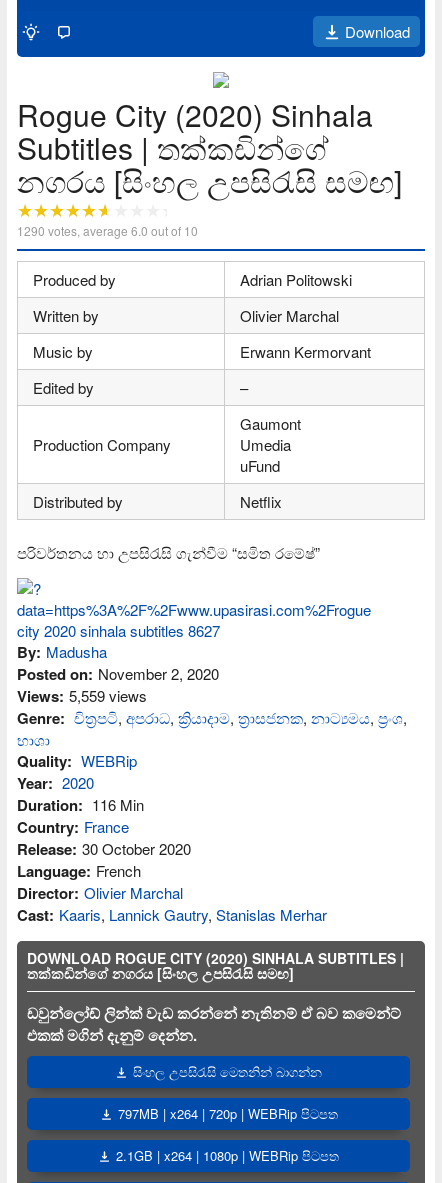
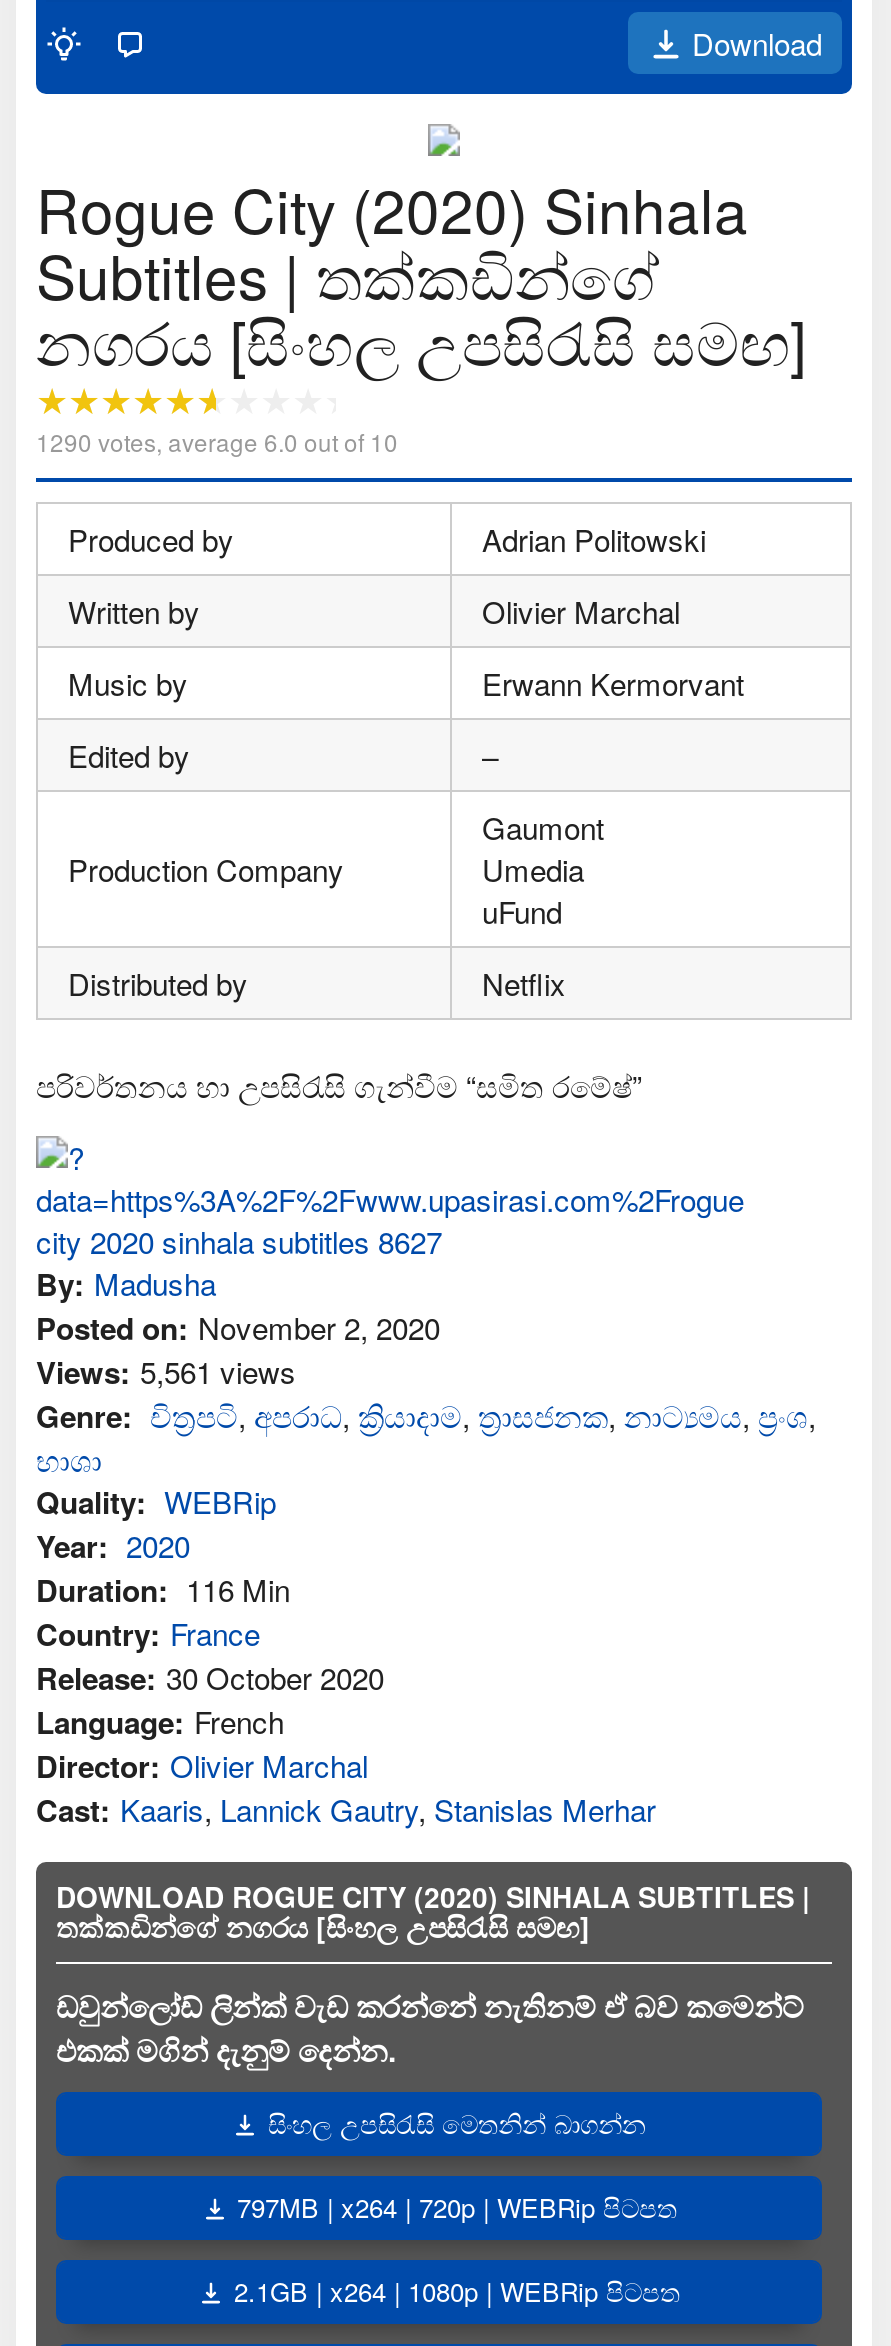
[17,685,147,707] Views: 5,559 views -> [36,1350,296,1394] Views: 5,561 views

